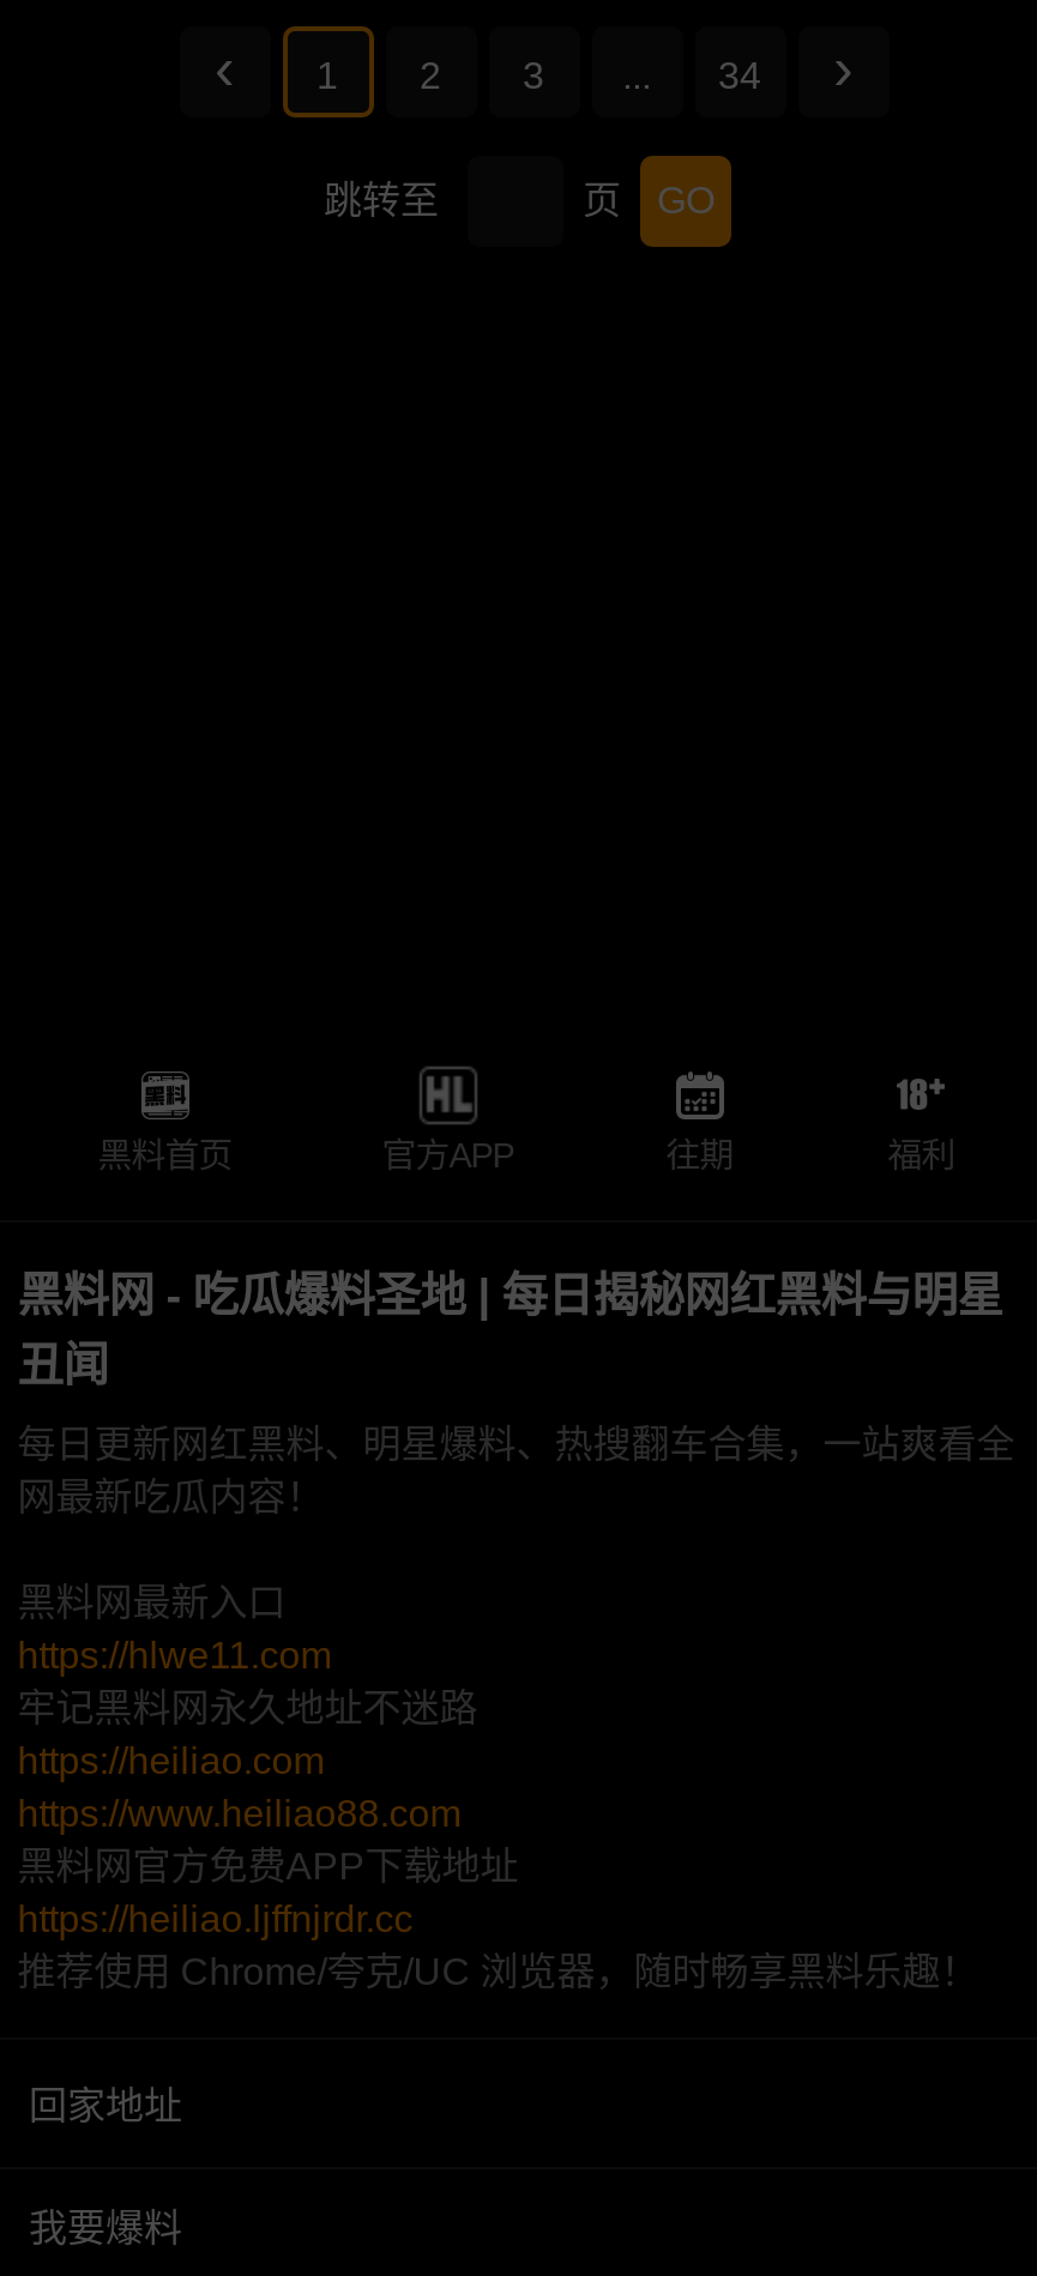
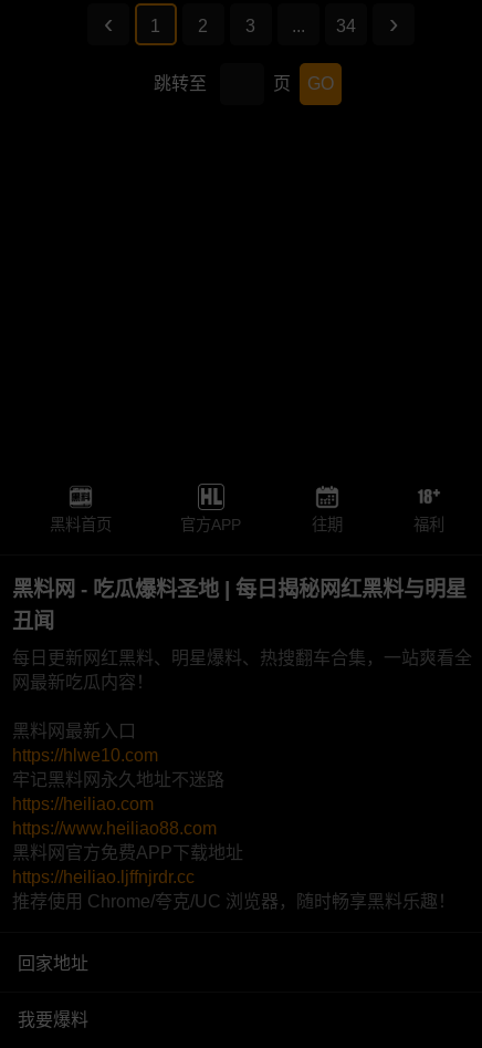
[17,1636,331,1676] https://hlwe11.com -> [12,746,158,765] https://hlwe10.com

